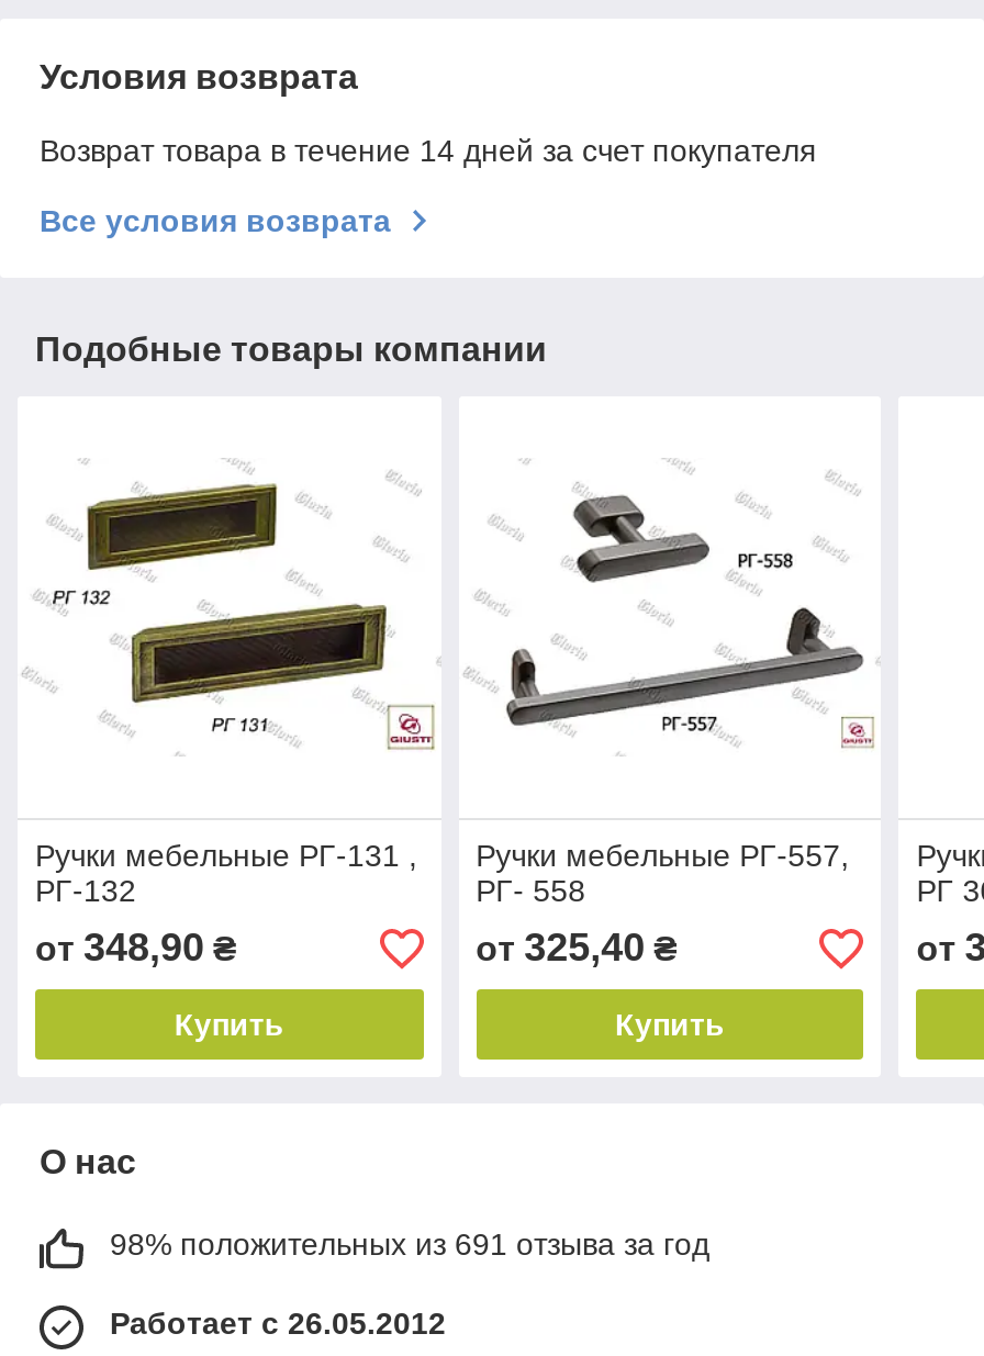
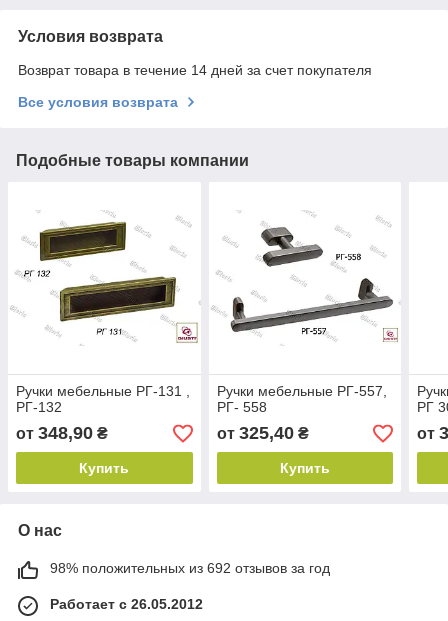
[110,1227,709,1262] 98% положительных из 691 отзыва за год -> [50,560,330,576] 98% положительных из 692 отзывов за год

